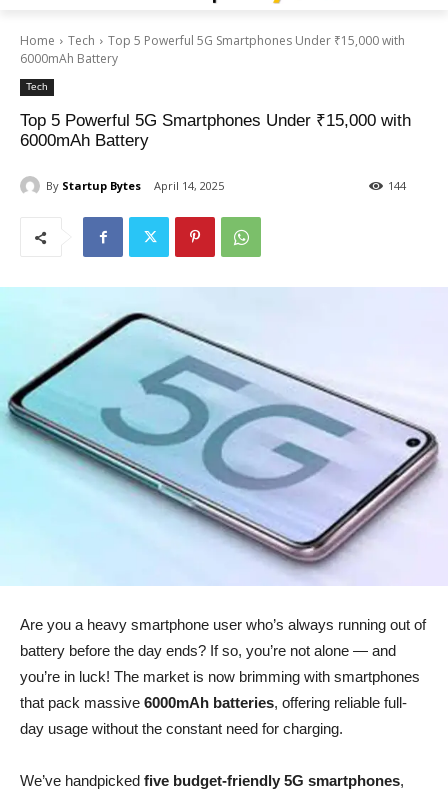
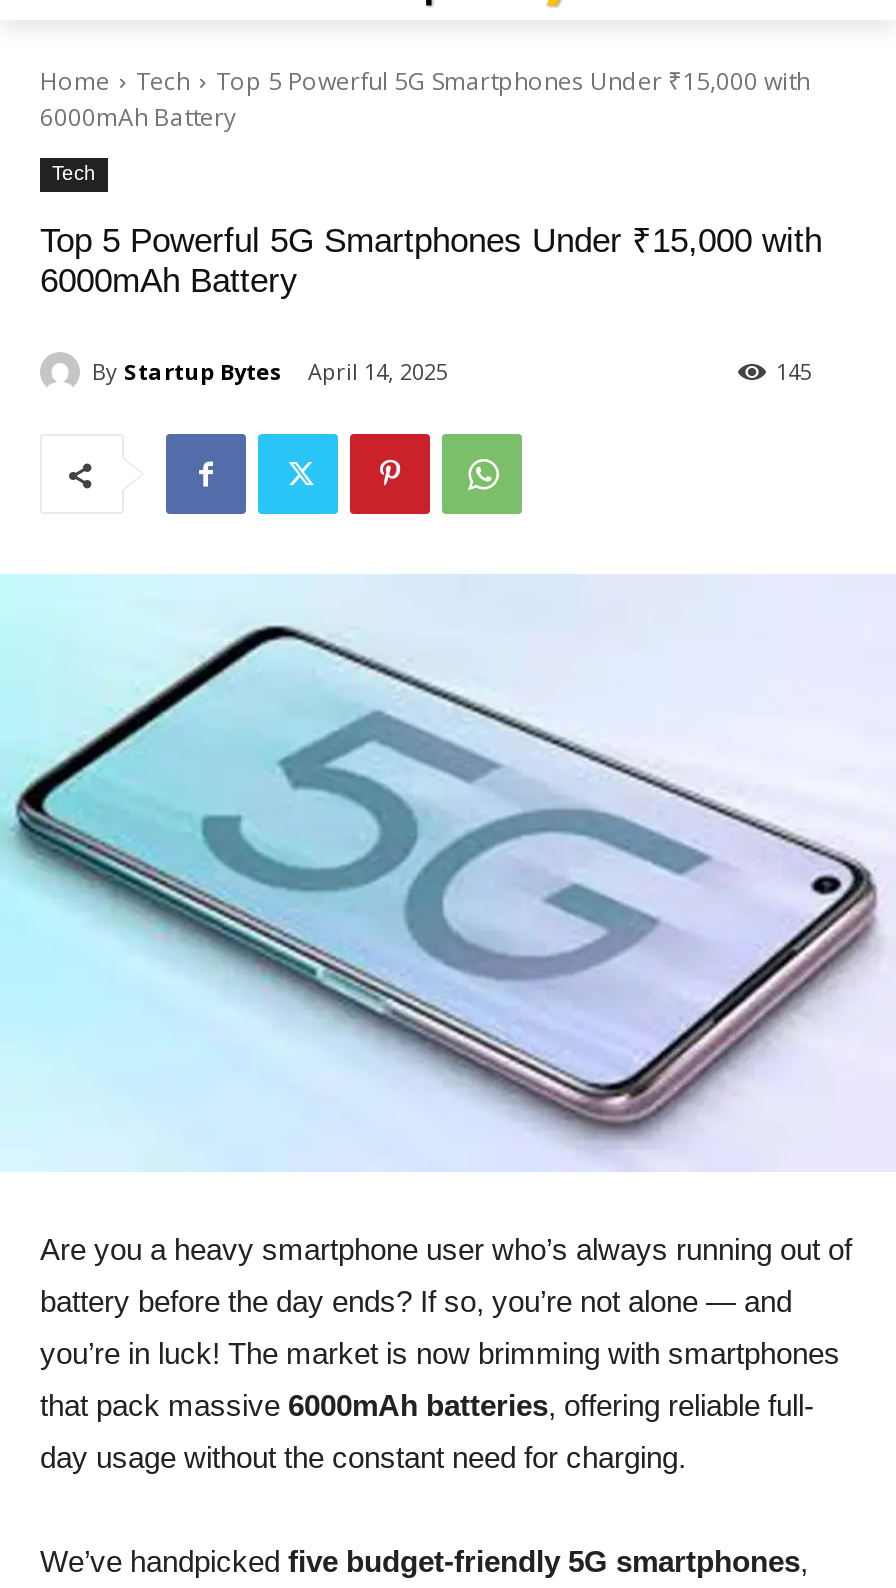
[388,178,406,193] 144 -> [776,356,812,386] 145

